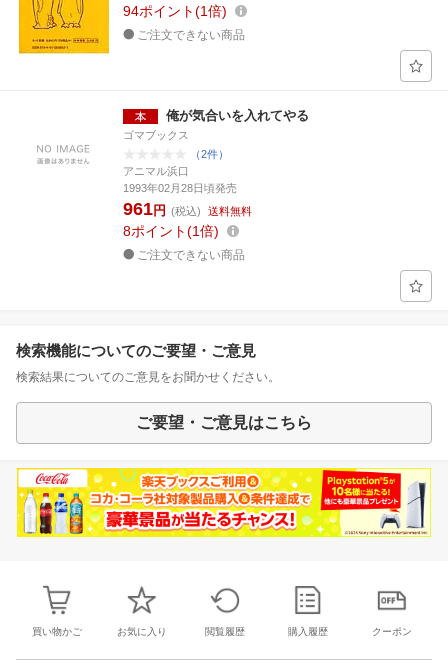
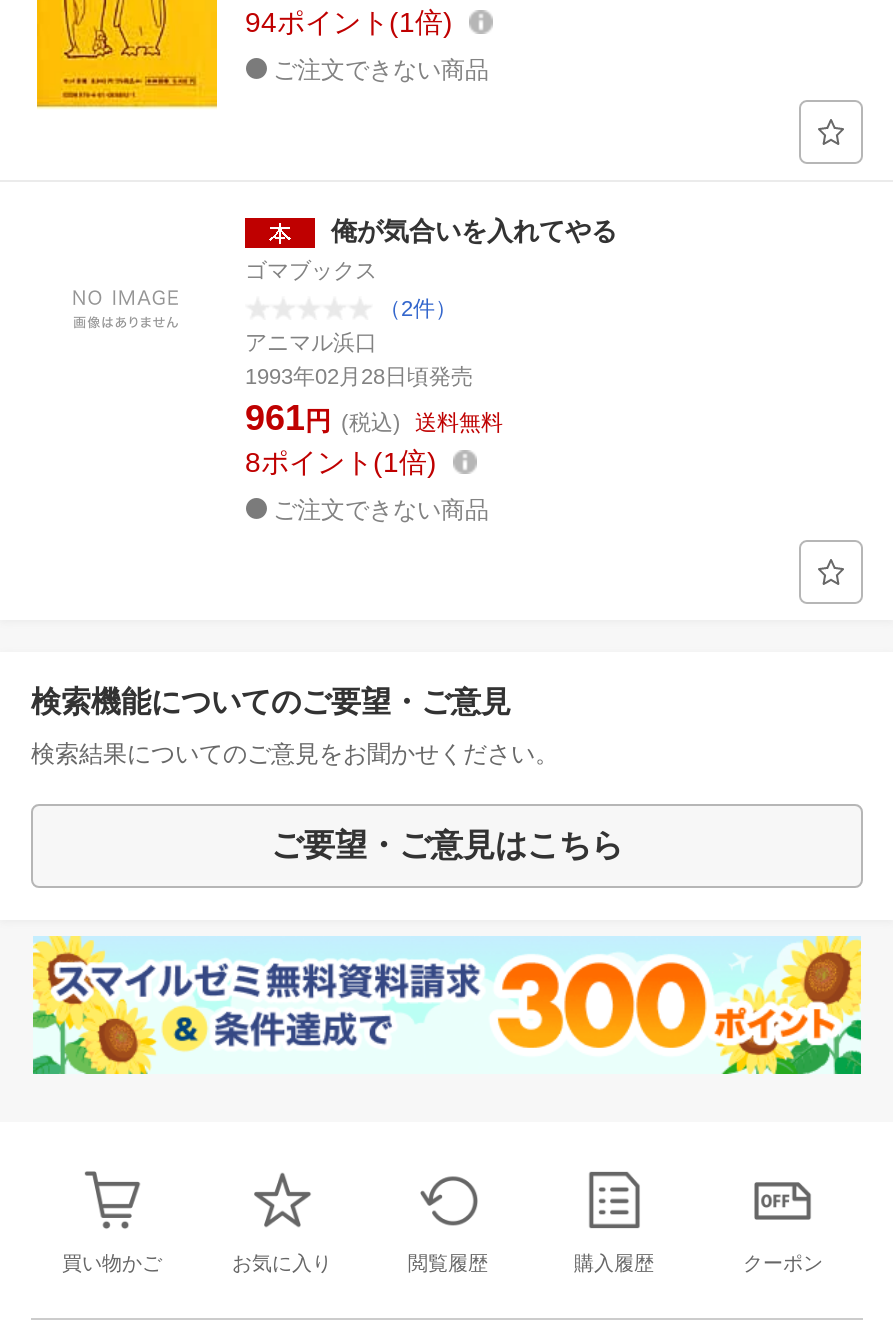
[16,467,432,538] [image] -> [31,936,863,1076] [image]

